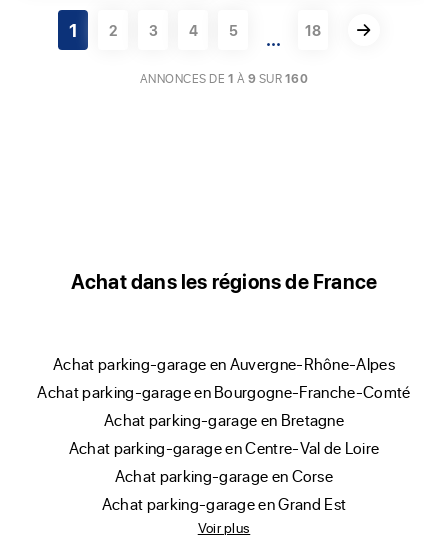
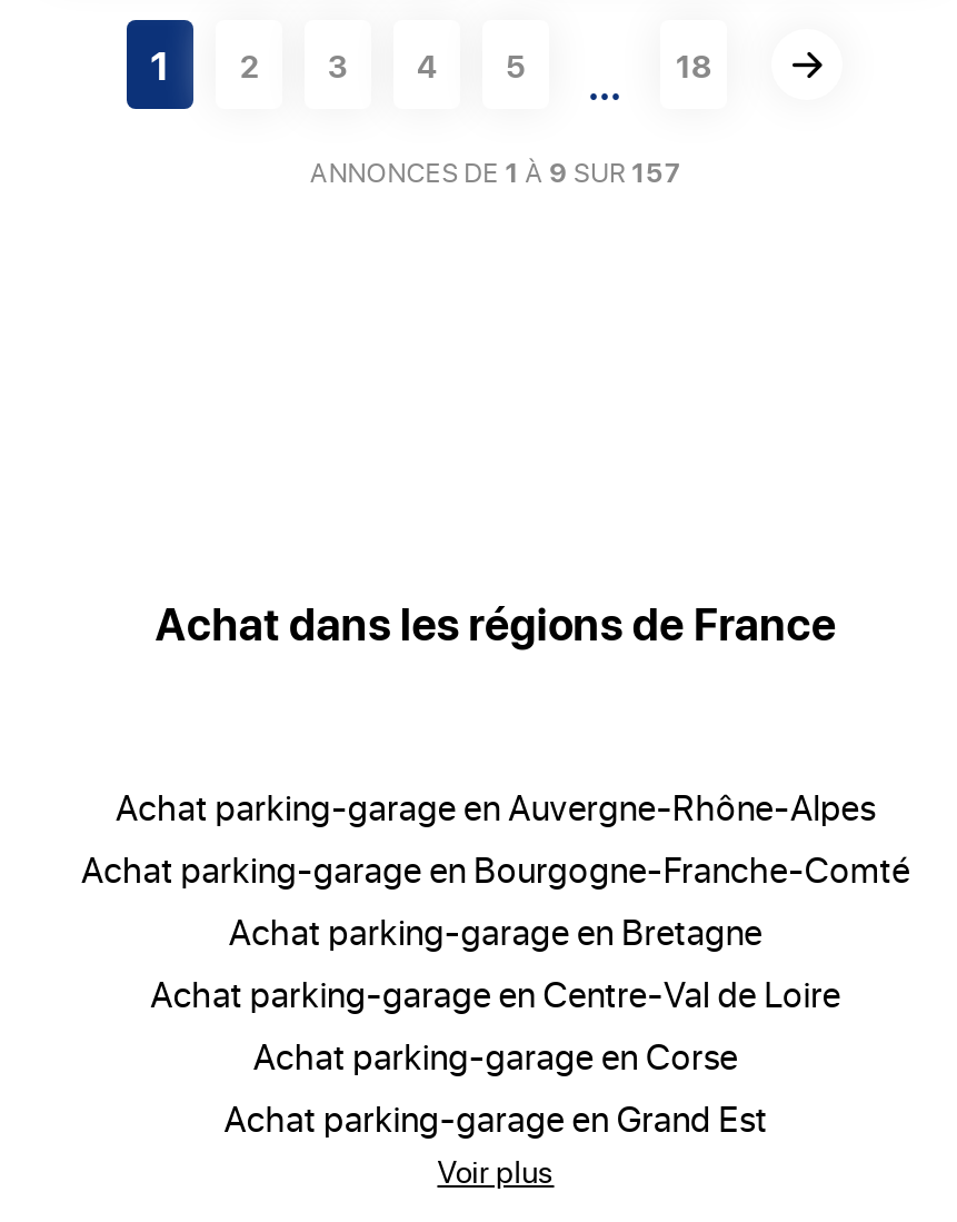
[140,70,308,86] ANNONCES DE 1 À 9 SUR 160 -> [310,153,681,189] ANNONCES DE 1 À 9 SUR 157

